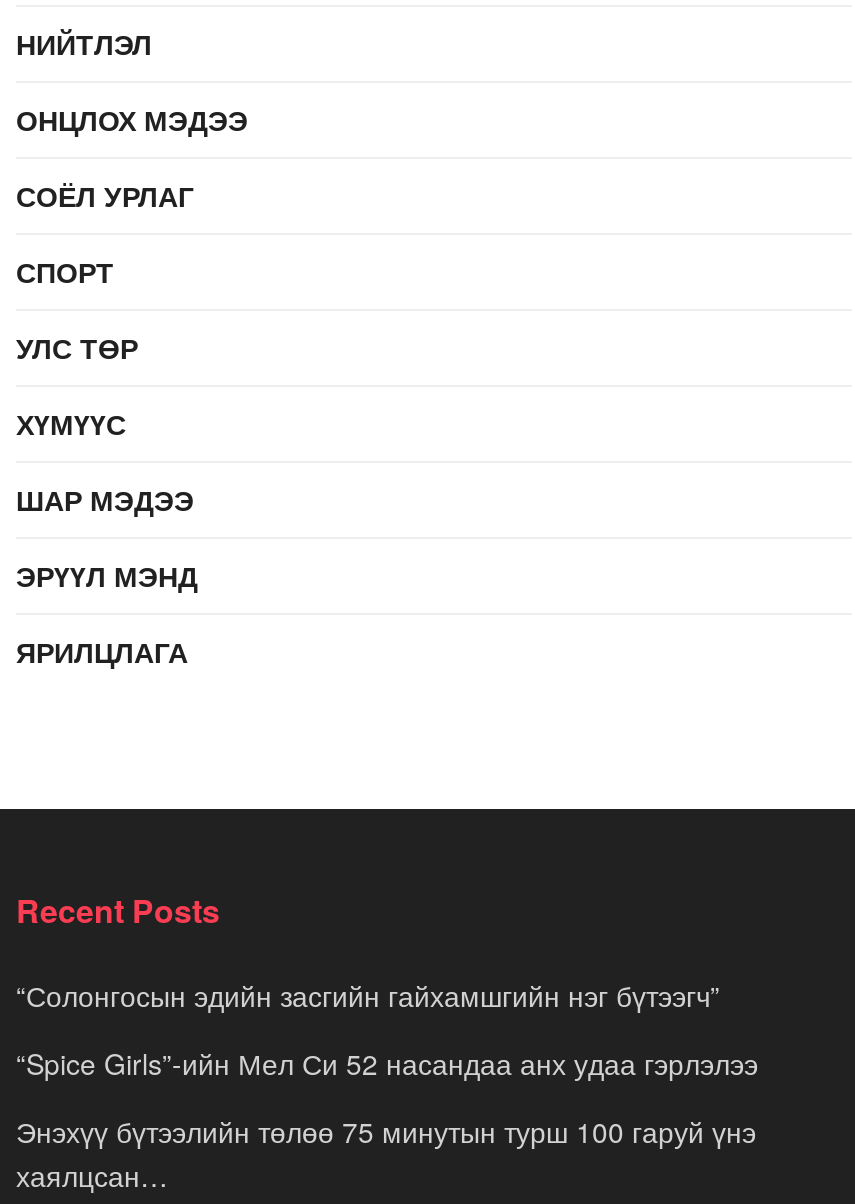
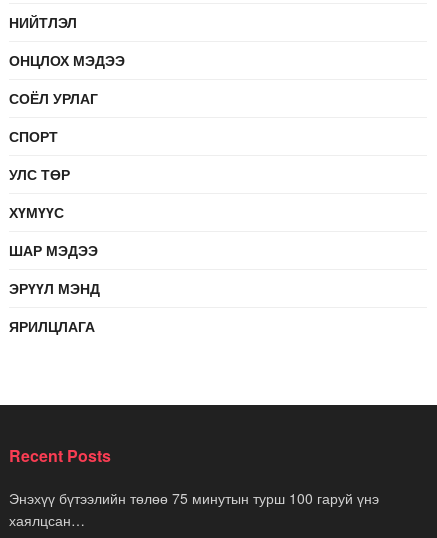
[16,975,758,1083] “Солонгосын эдийн засгийн гайхамшгийн нэг бүтээгч” | “Spice Girls”-ийн Мел Си 52 насандаа анх удаа гэрлэлээ -> none

